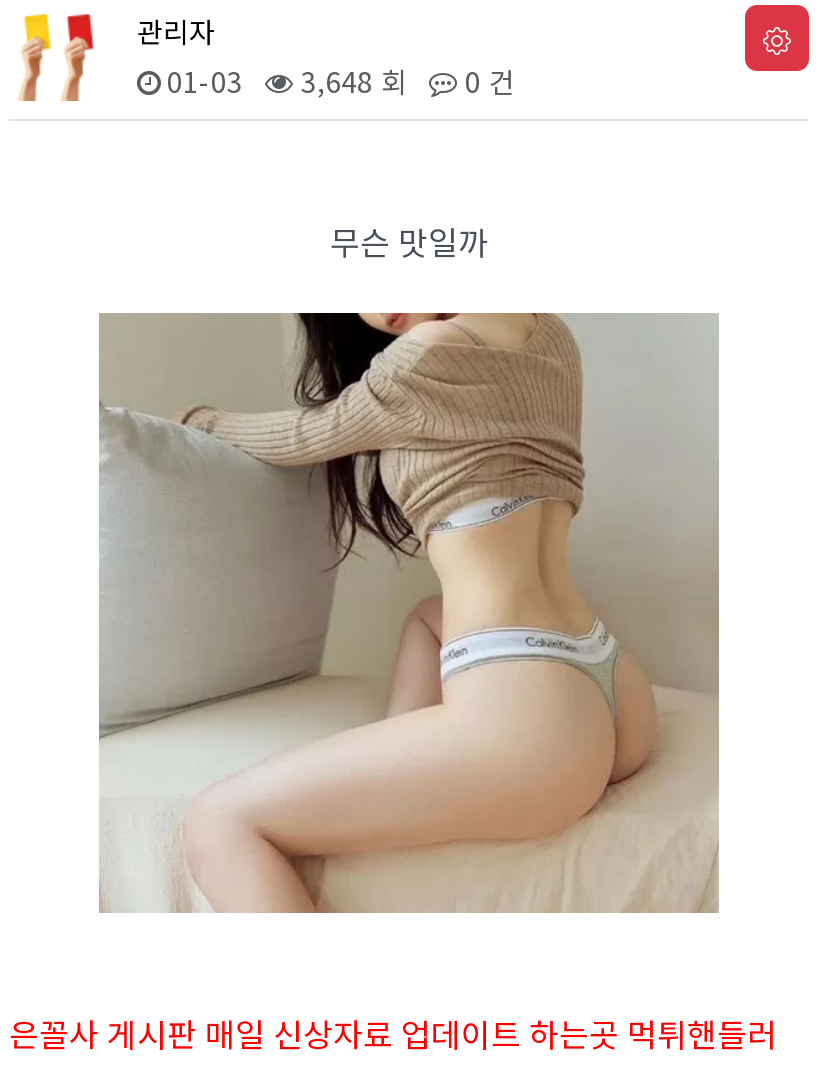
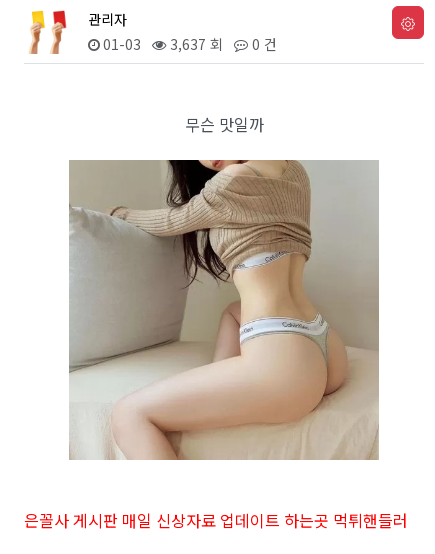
[161,61,515,101] 01-03 3,648 회 0 건 -> [100,34,277,54] 01-03 3,637 회 0 건

